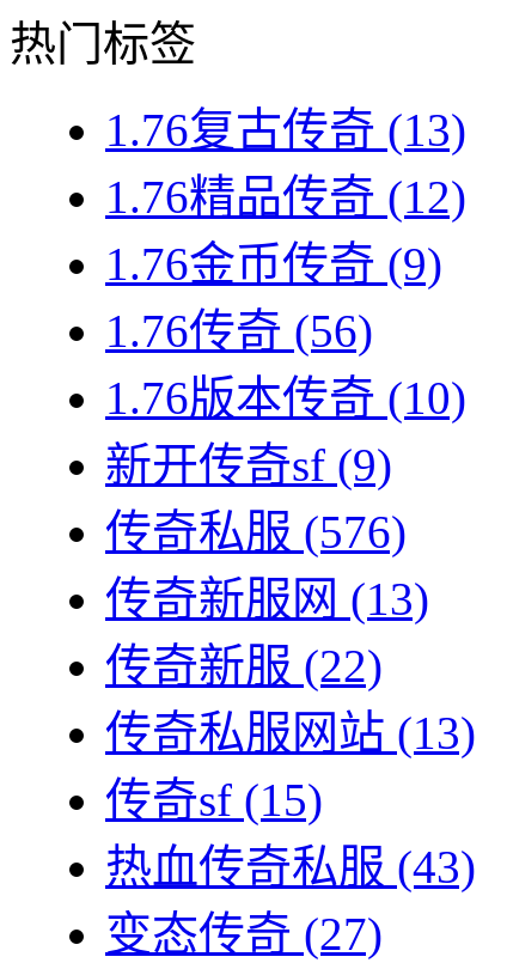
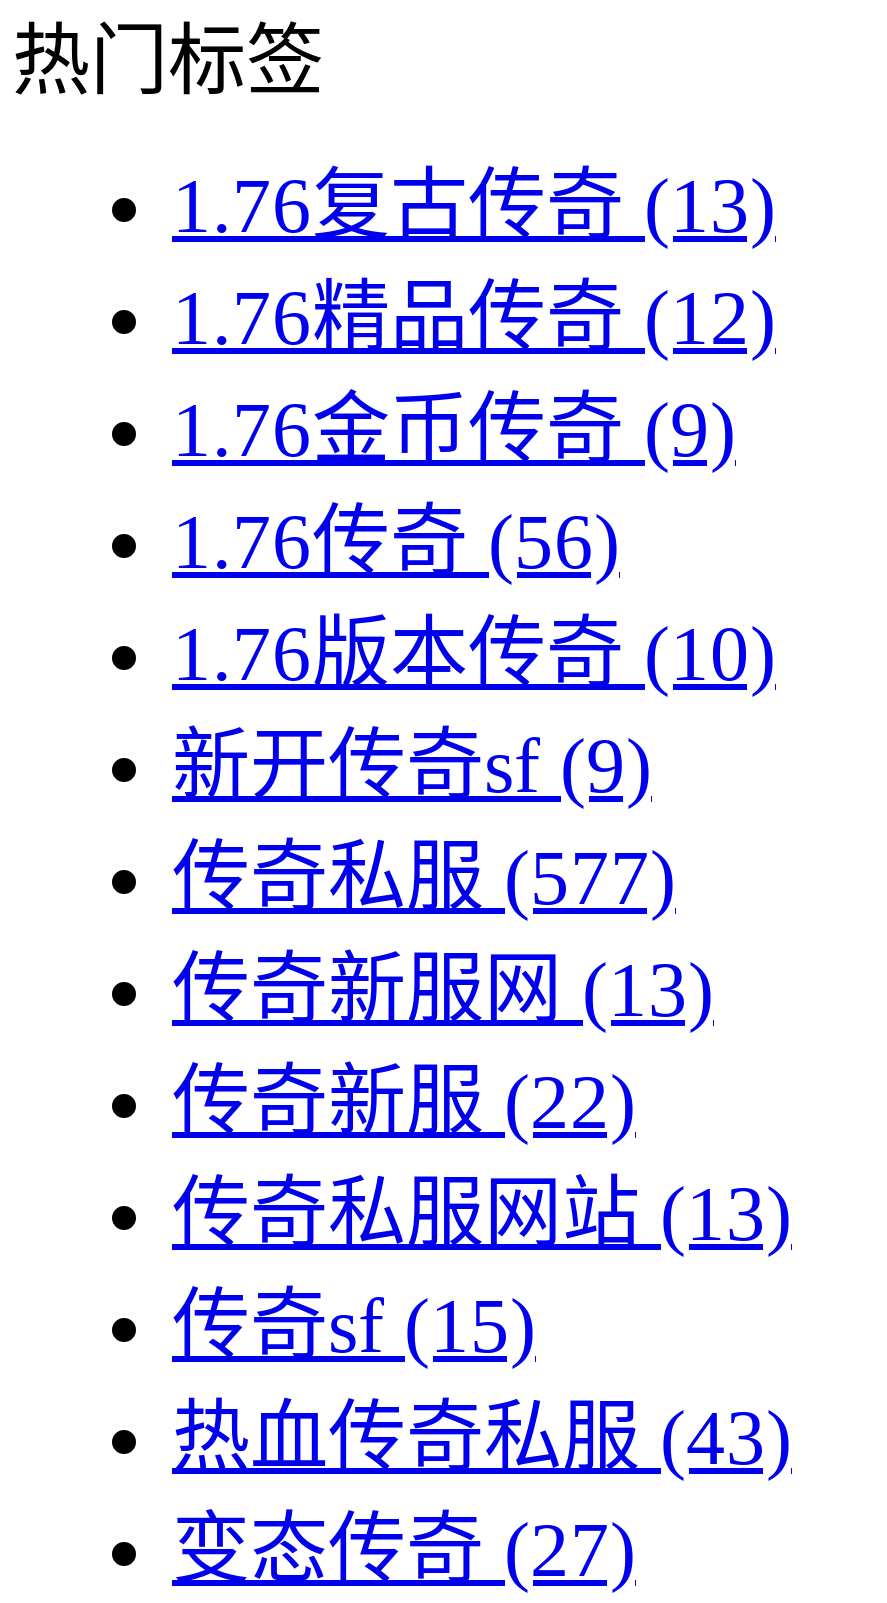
[105,506,407,557] 传奇私服(576) -> [172,834,676,920] 传奇私服(577)

